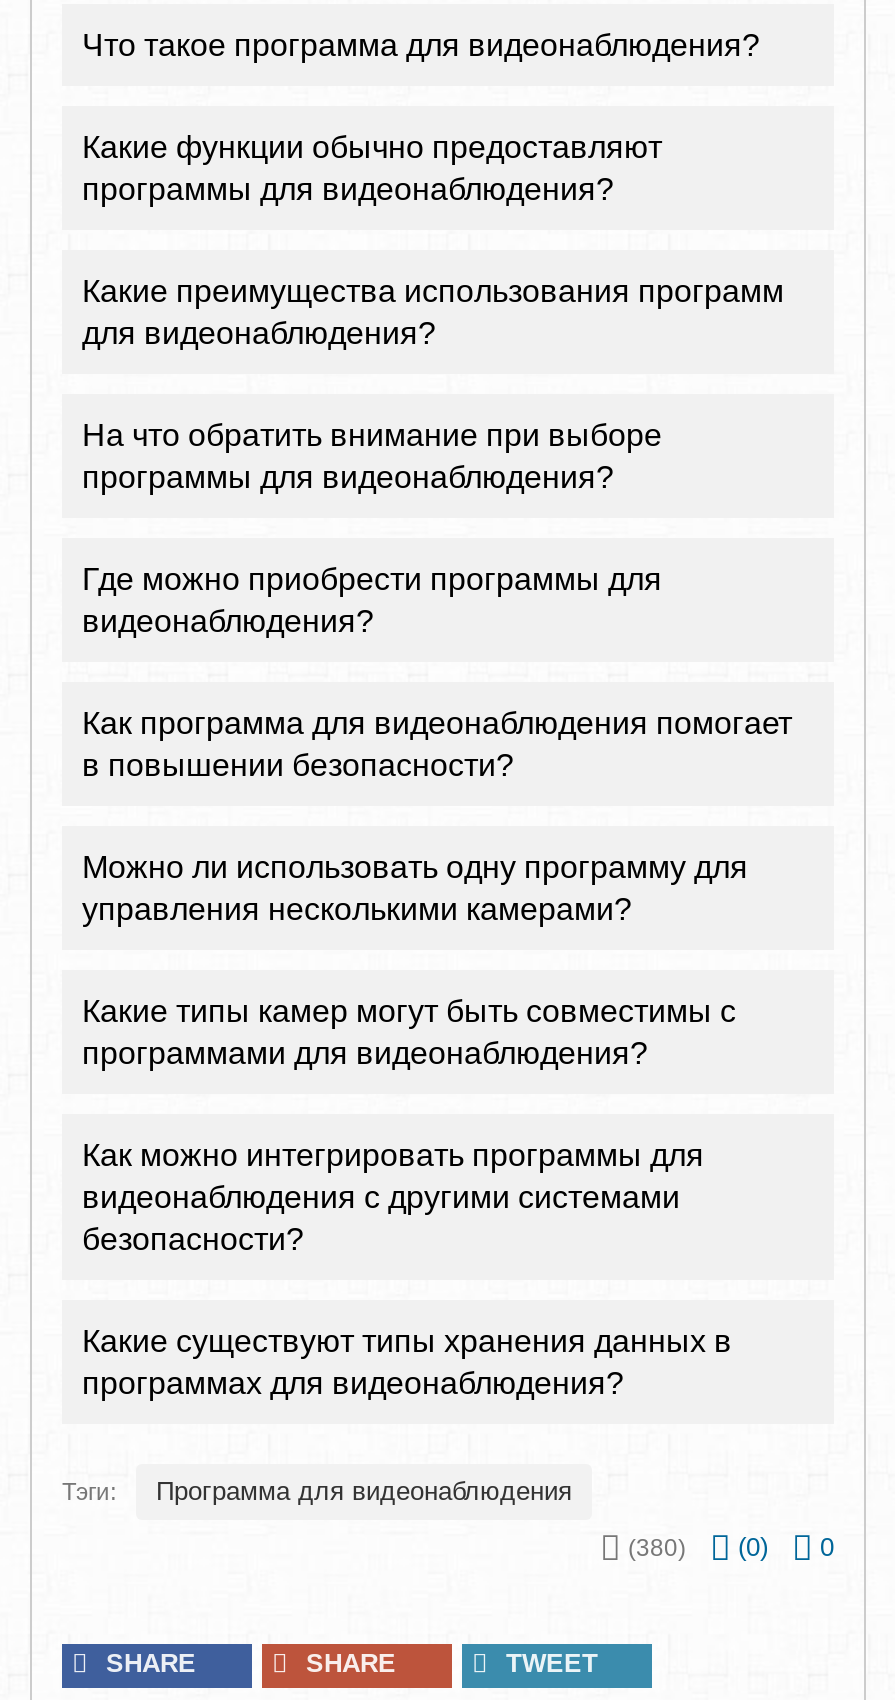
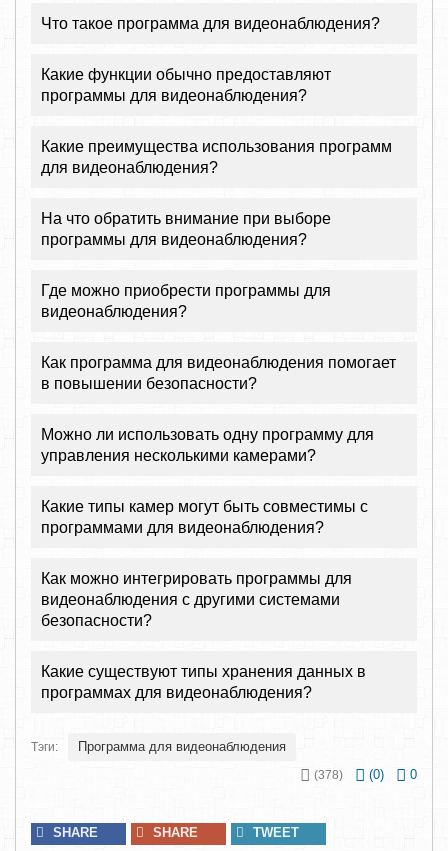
[628,1532,834,1562] (380) (0) 0 -> [314,767,417,782] (378) (0) 0

